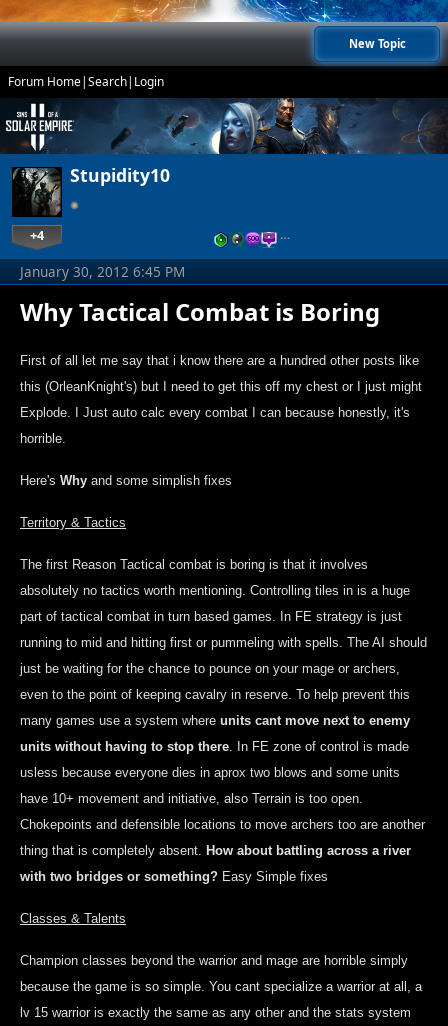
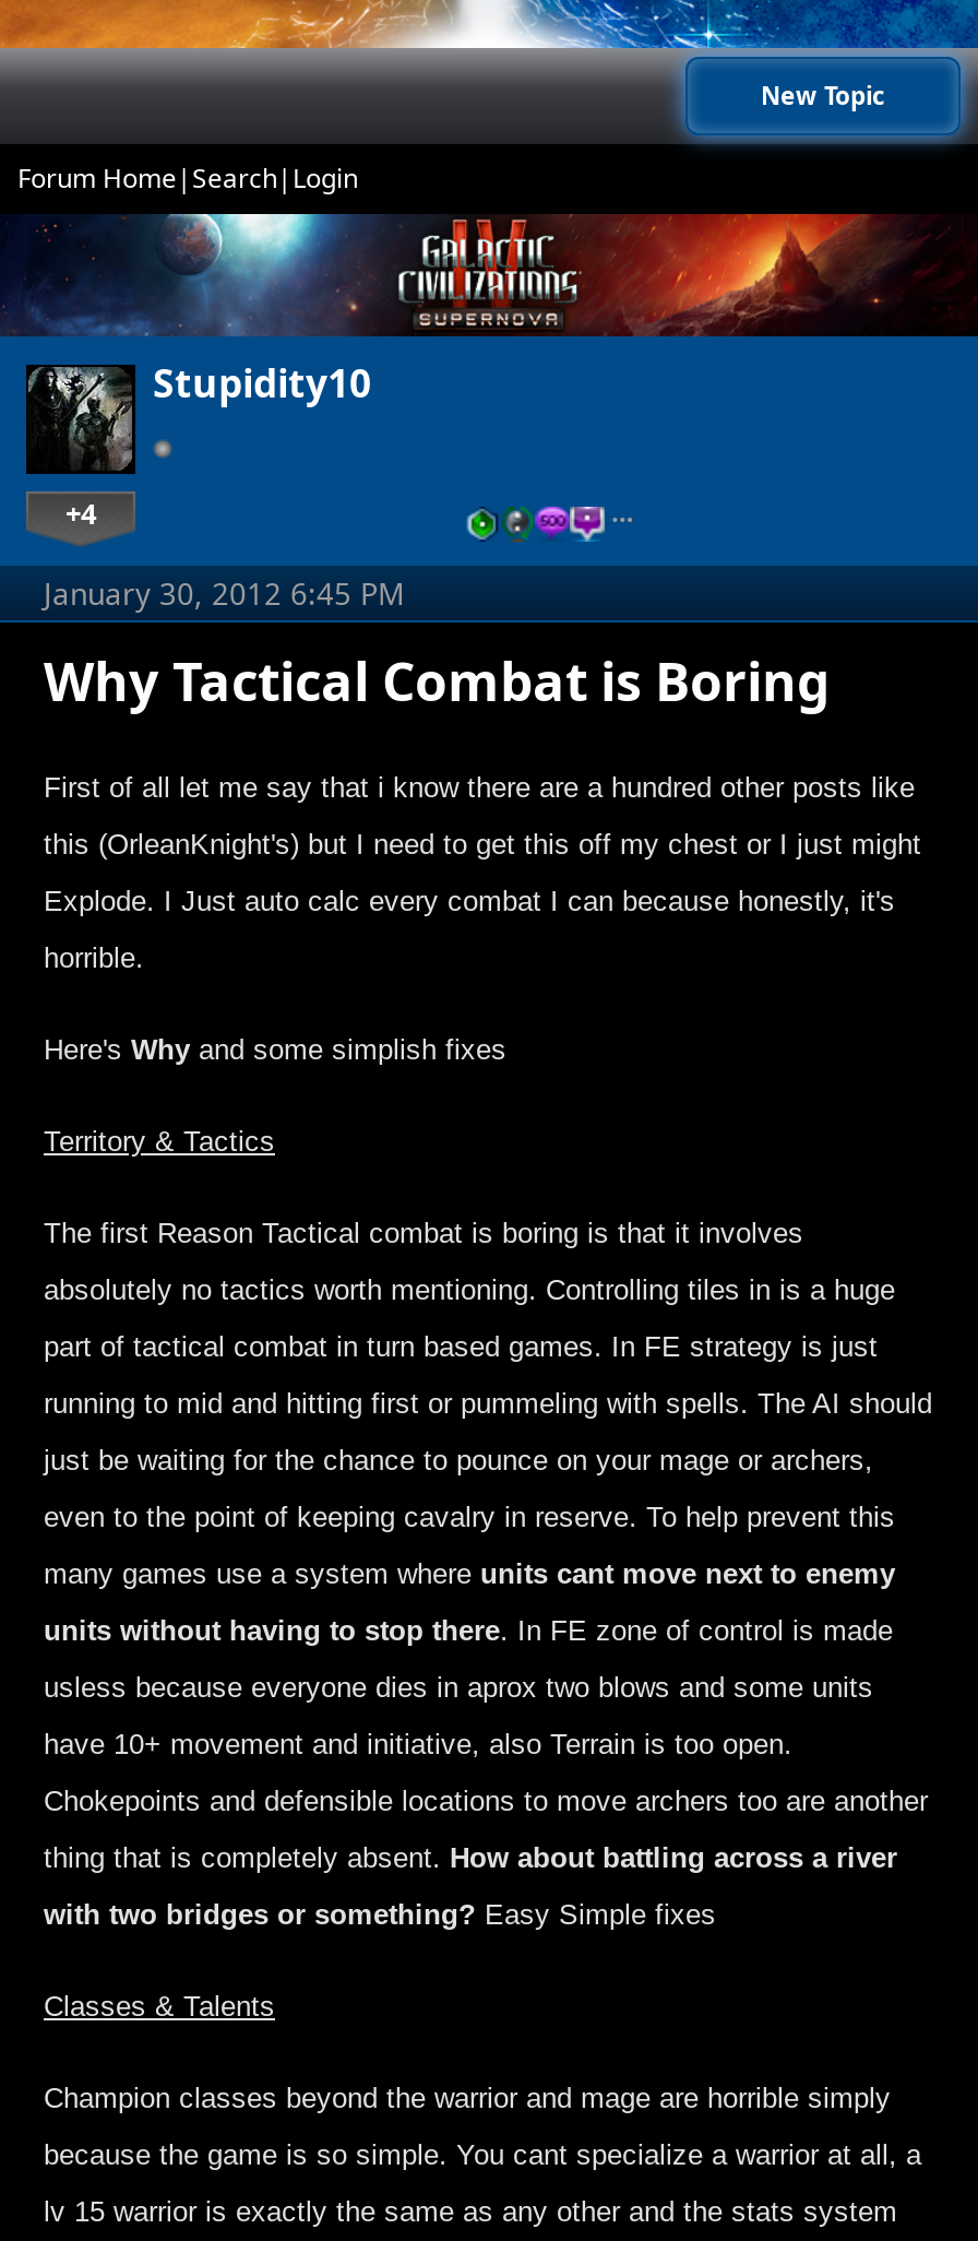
[3,97,445,155] [image] -> [7,212,971,339] [image]

